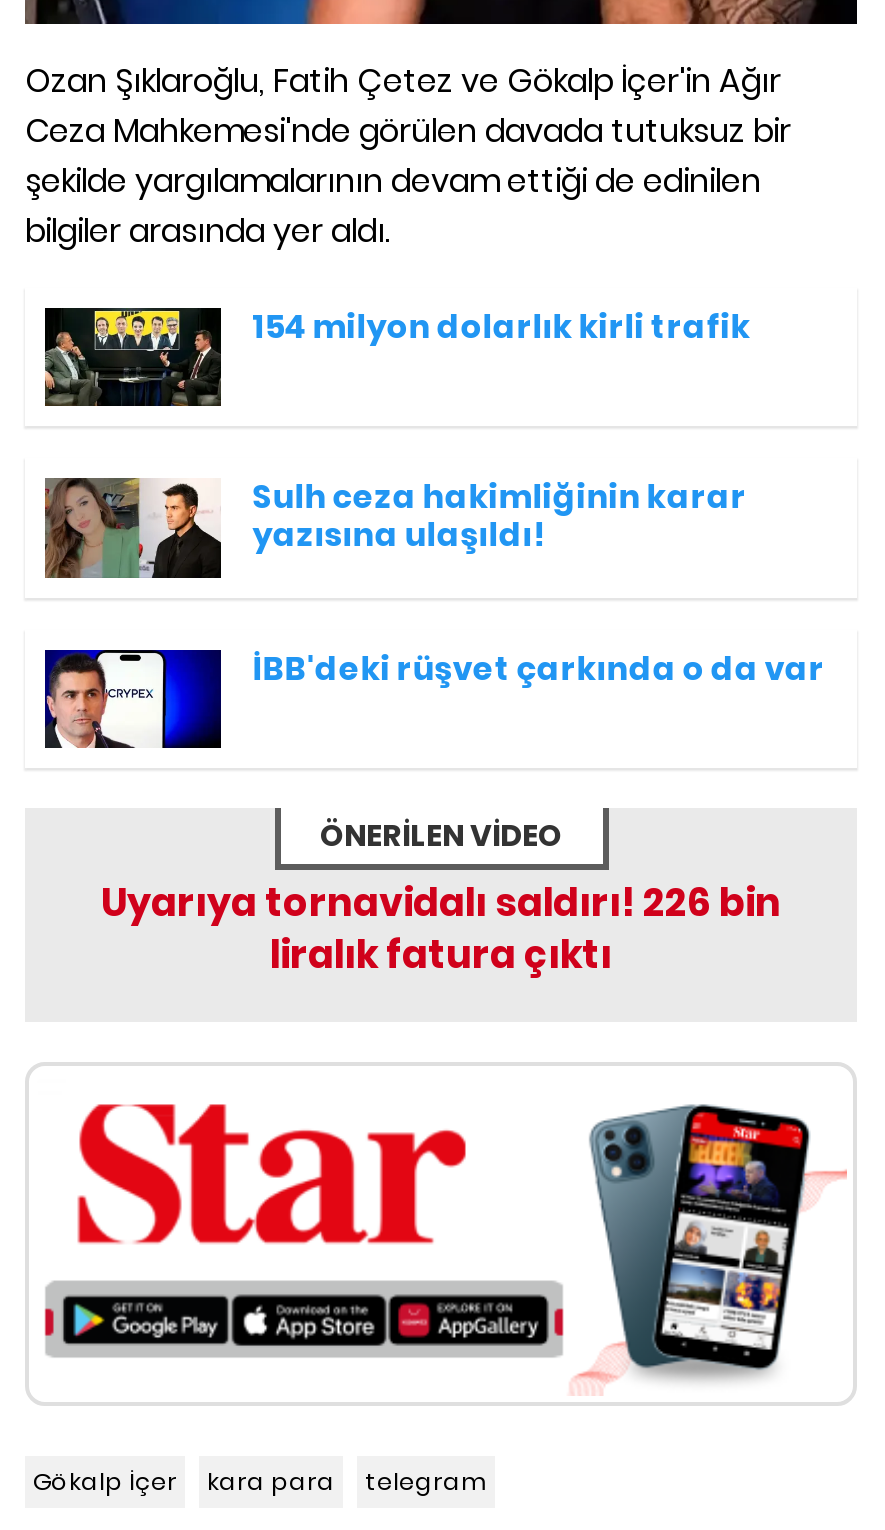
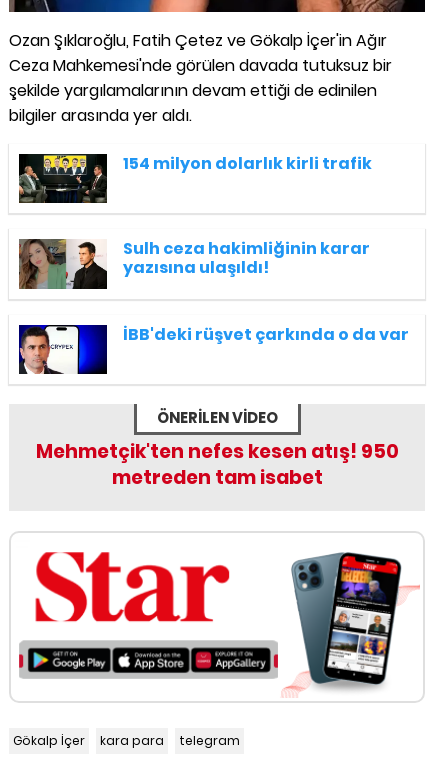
[101,875,781,981] Uyarıya tornavidalı saldırı! 226 bin | liralık fatura çıktı -> [35,438,398,491] Mehmetçik'ten nefes kesen atış! 950 | metreden tam isabet

